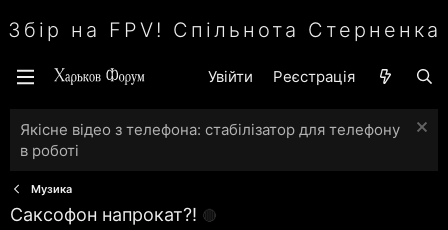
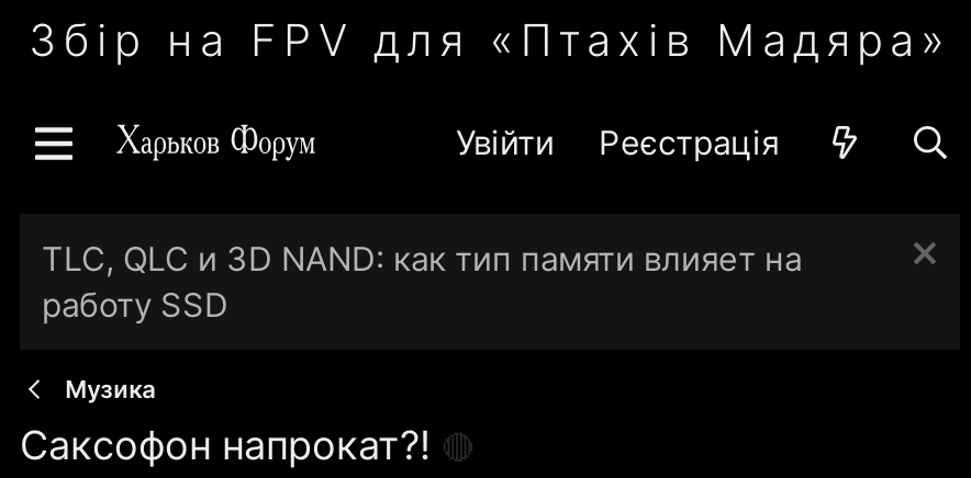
[7,18,440,42] Збір на FPV! Спільнота Стерненка -> [29,14,951,67] Збір на FPV для «Птахів Мадяра»
[20,120,400,160] Якісне відео з телефона: стабілізатор для телефону | в роботі -> [42,238,802,326] TLC, QLC и 3D NAND: как тип памяти влияет на | работу SSD

